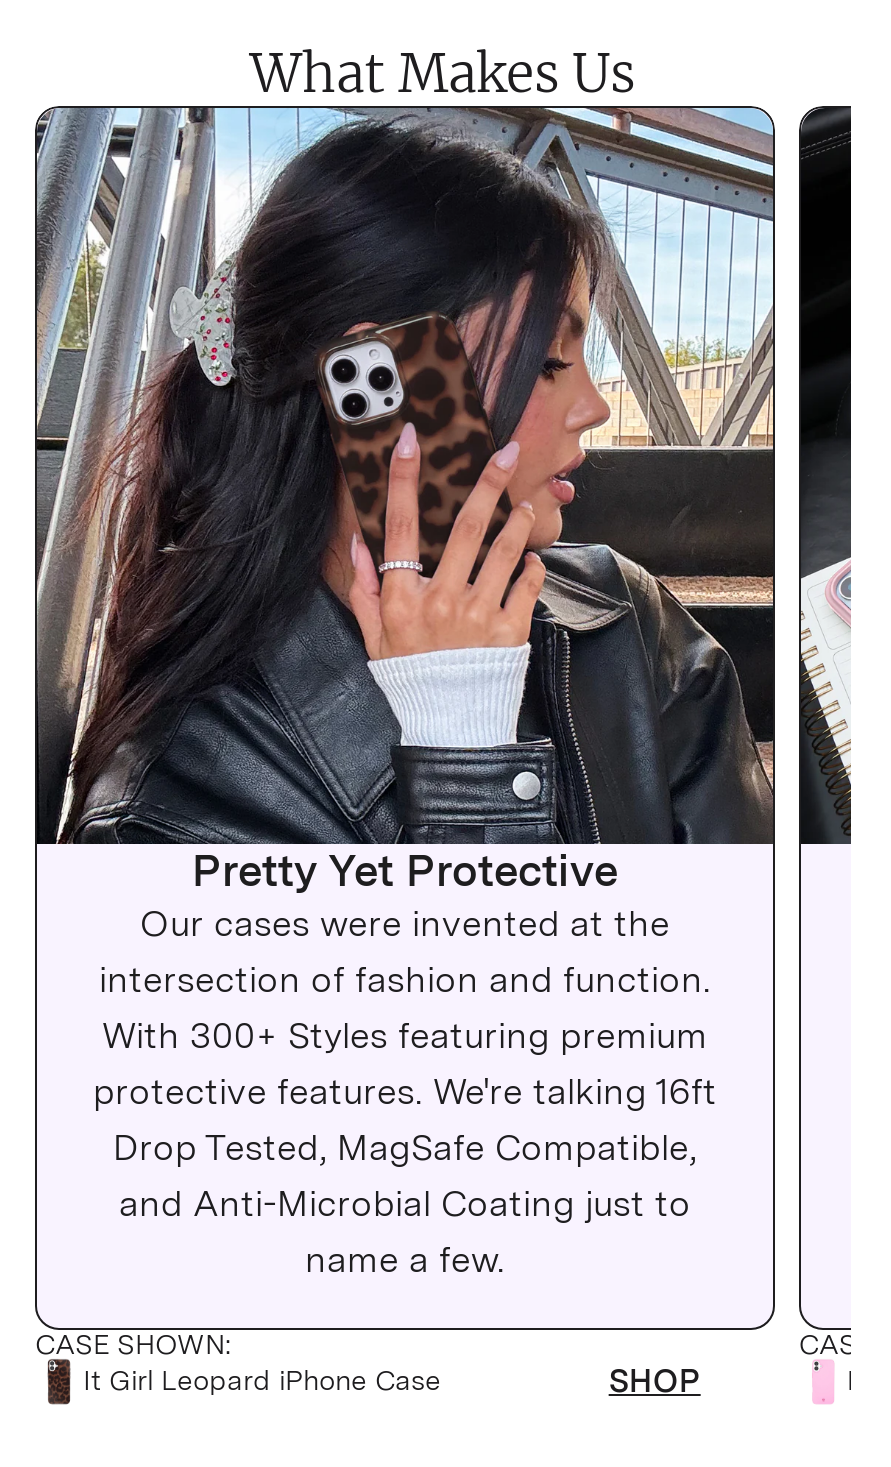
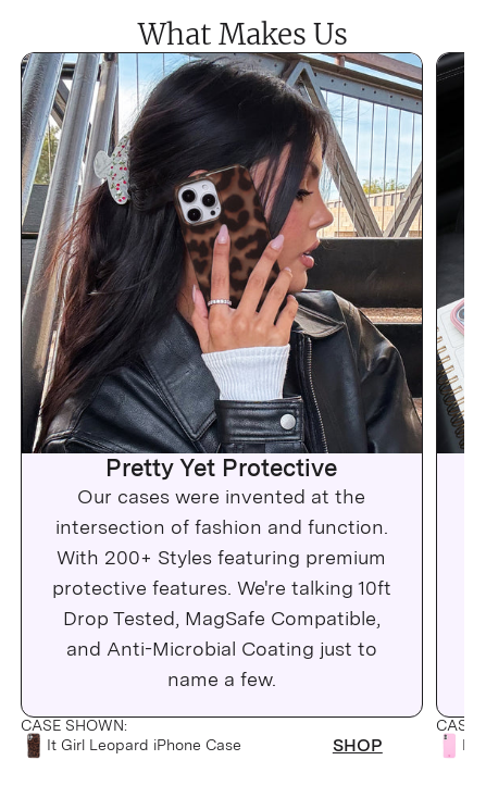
[102,1014,708,1056] With 300+ Styles featuring premium -> [57,546,386,568] With 200+ Styles featuring premium
[93,1070,717,1112] protective features. We're talking 16ft -> [52,576,391,599] protective features. We're talking 10ft

